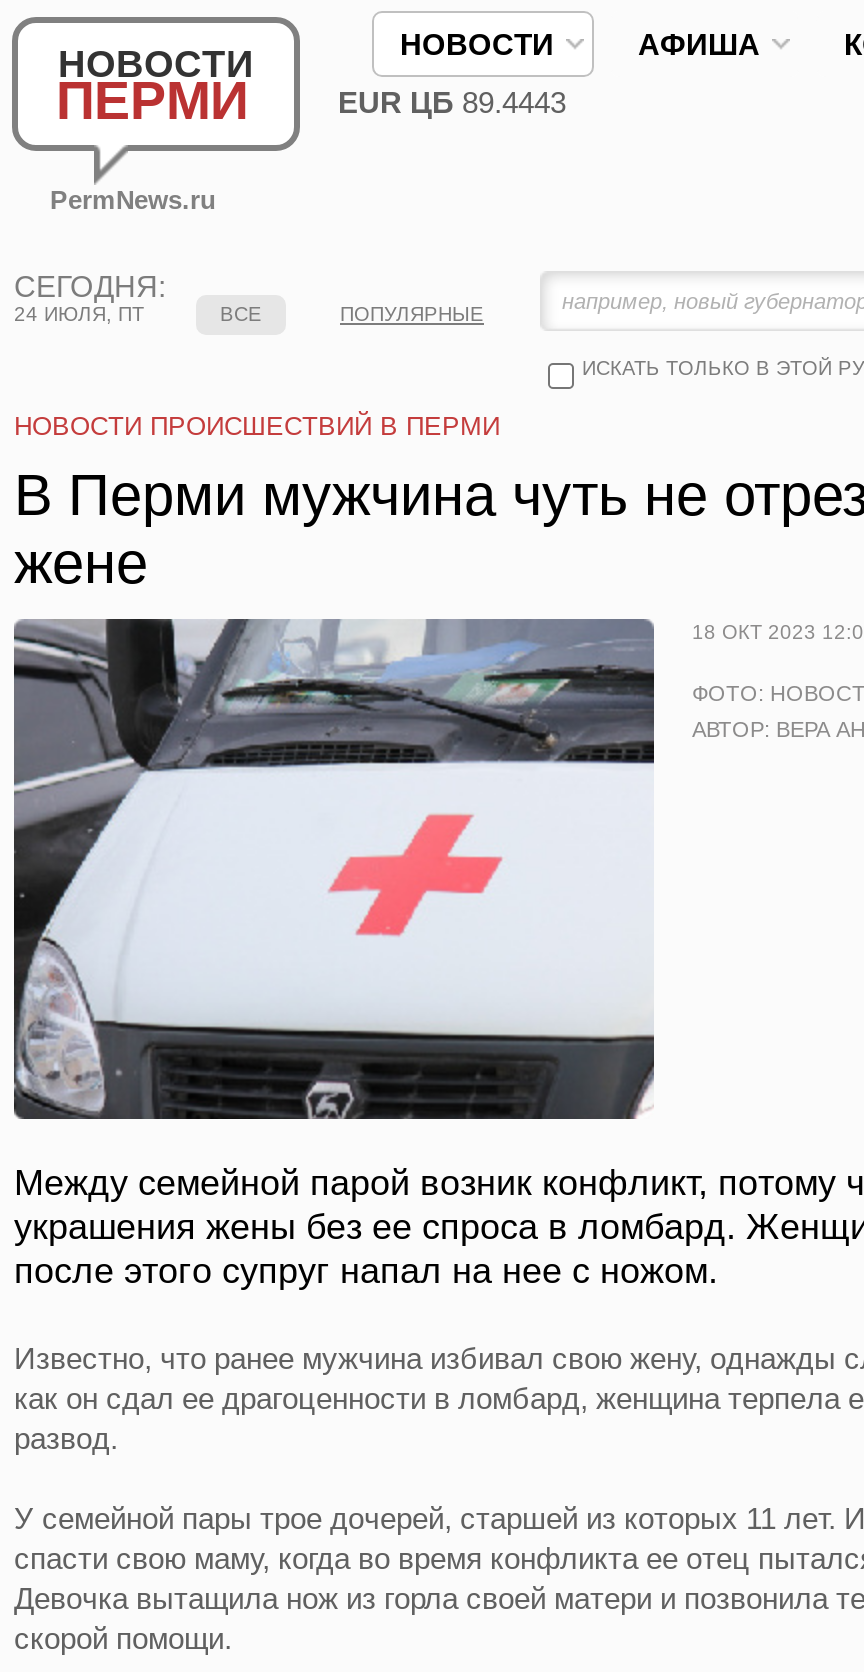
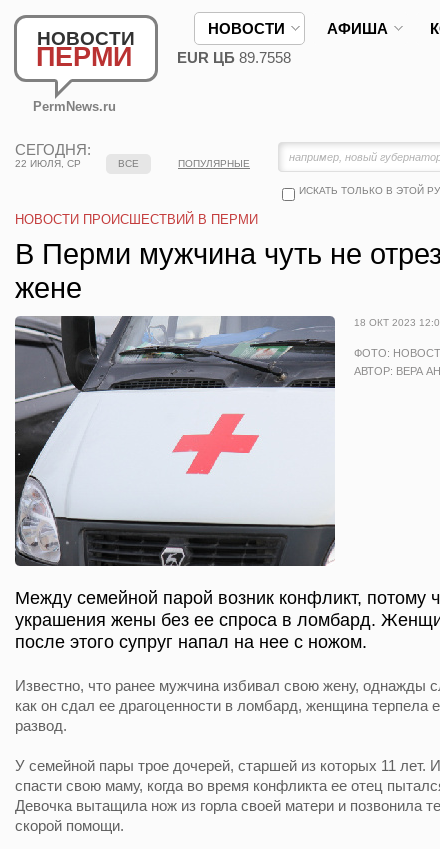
[338,85,566,119] EUR ЦБ 89.4443 -> [177,49,291,66] EUR ЦБ 89.7558
[14,303,144,325] 24 ИЮЛЯ, ПТ -> [15,158,81,169] 22 ИЮЛЯ, СР

